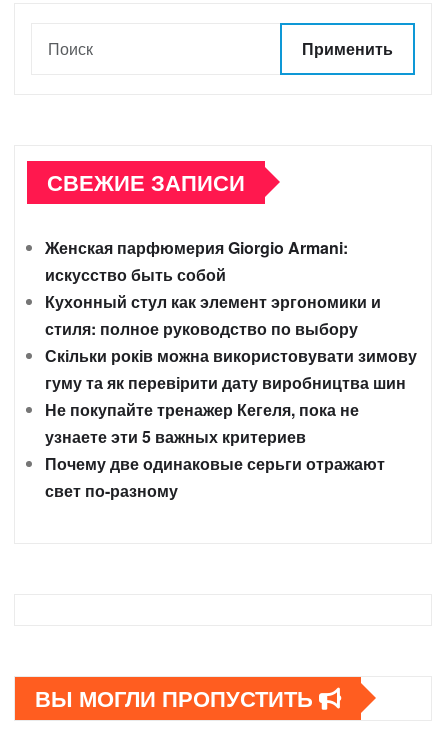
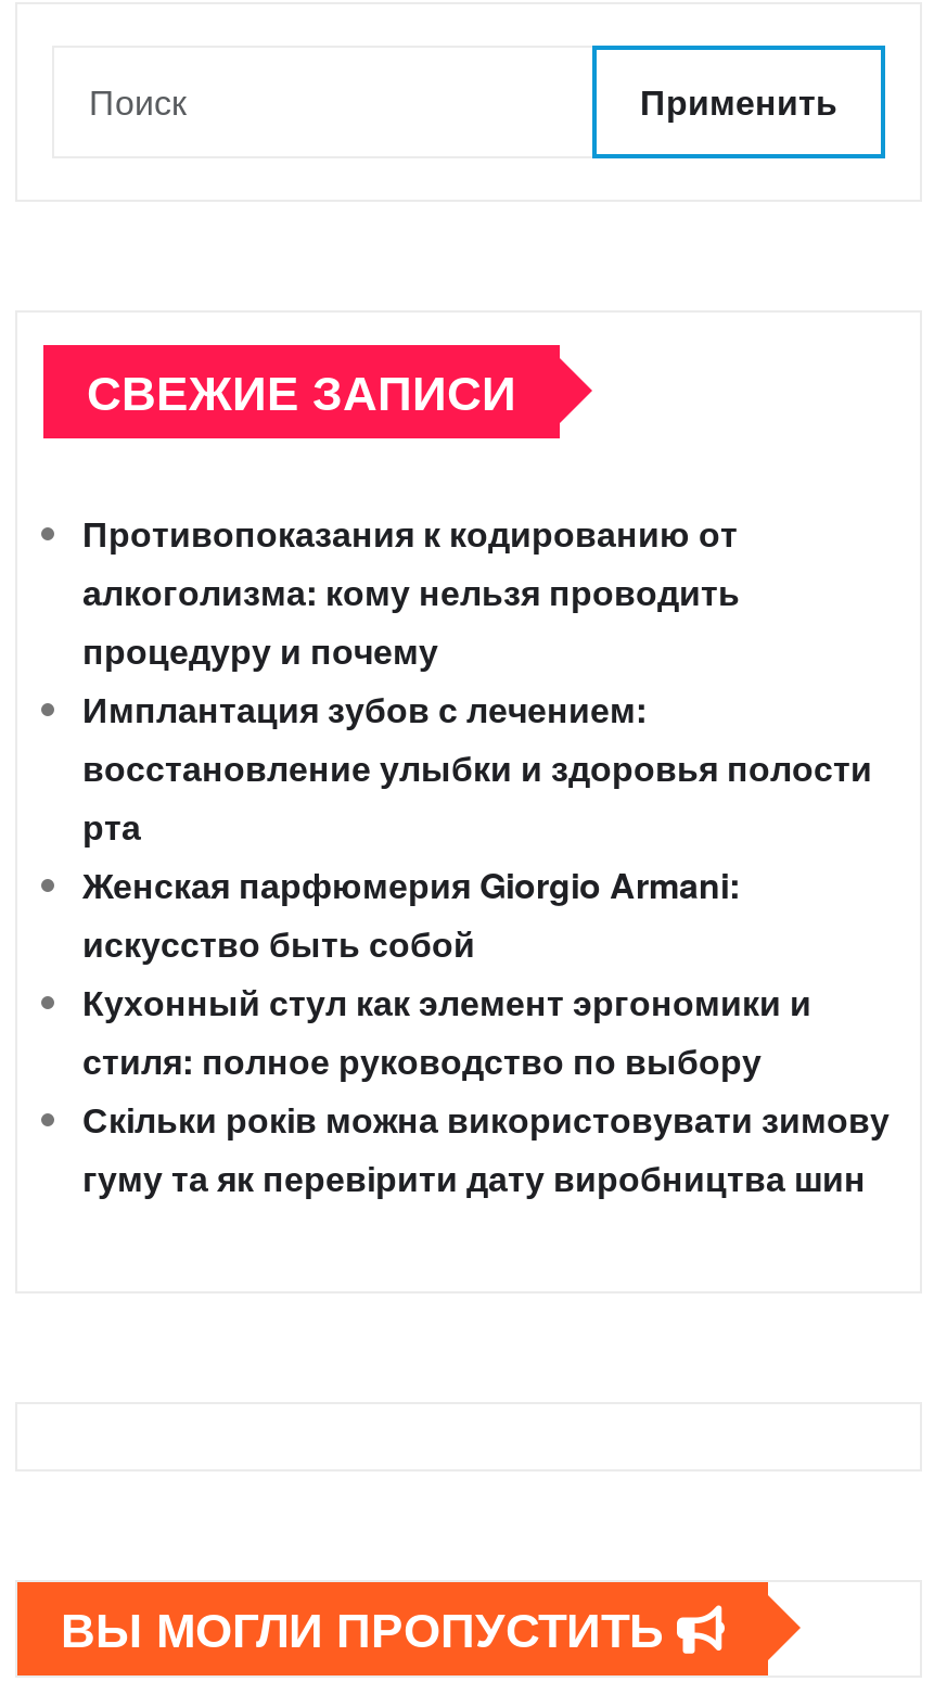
none -> [82,507,872,850] Противопоказания к кодированию от | алкоголизма: кому нельзя проводить | процедуру и почему | Имплантация зубов с лечением: | восстановление улыбки и здоровья полости | рта
moved [45,236,417,394] -> [82,859,890,1202]: Женская парфюмерия Giorgio Armani: | искусство быть собой | Кухонный стул как элемент эргономики и | стиля: полное руководство по выбору | Скільки років можна використовувати зимову | гуму та як перевірити дату виробництва шин
[45,398,385,502] Не покупайте тренажер Кегеля, пока не | узнаете эти 5 важных критериев | Почему две одинаковые серьги отражают | свет по-разному -> none

